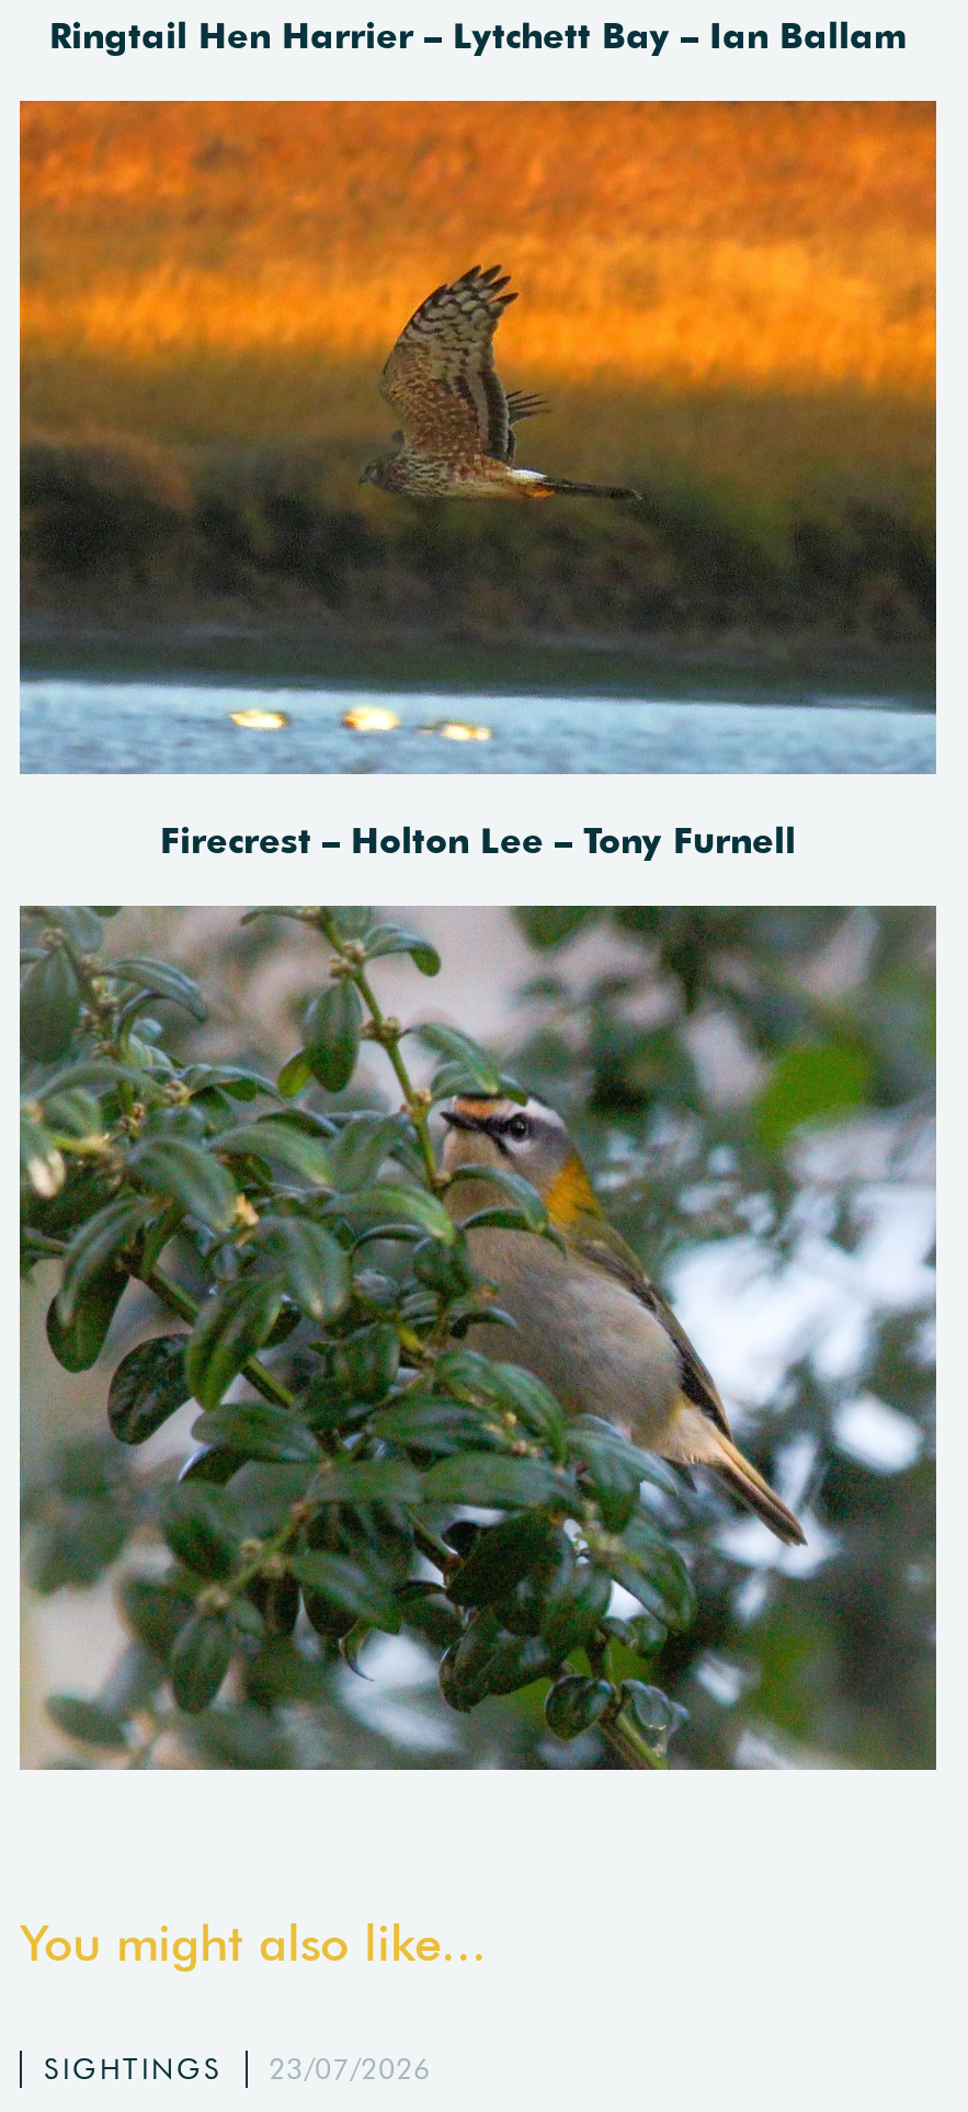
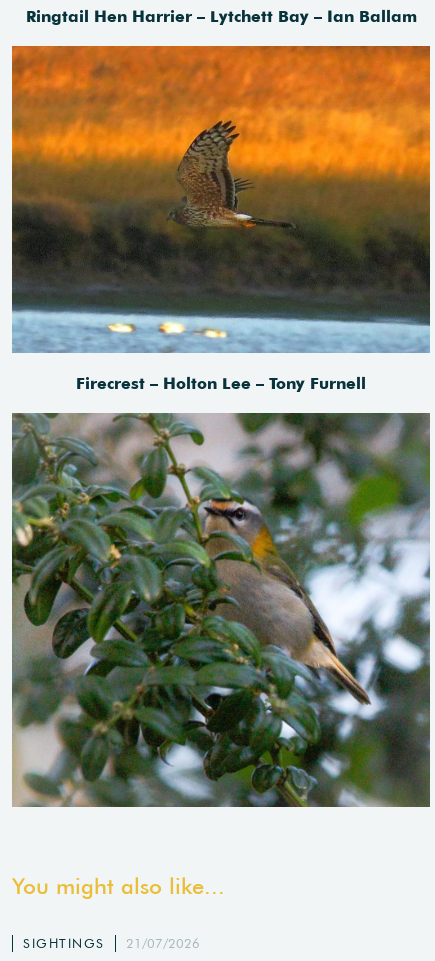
[44,2050,431,2088] SIGHTINGS 23/07/2026 -> [23,935,199,952] SIGHTINGS 21/07/2026

